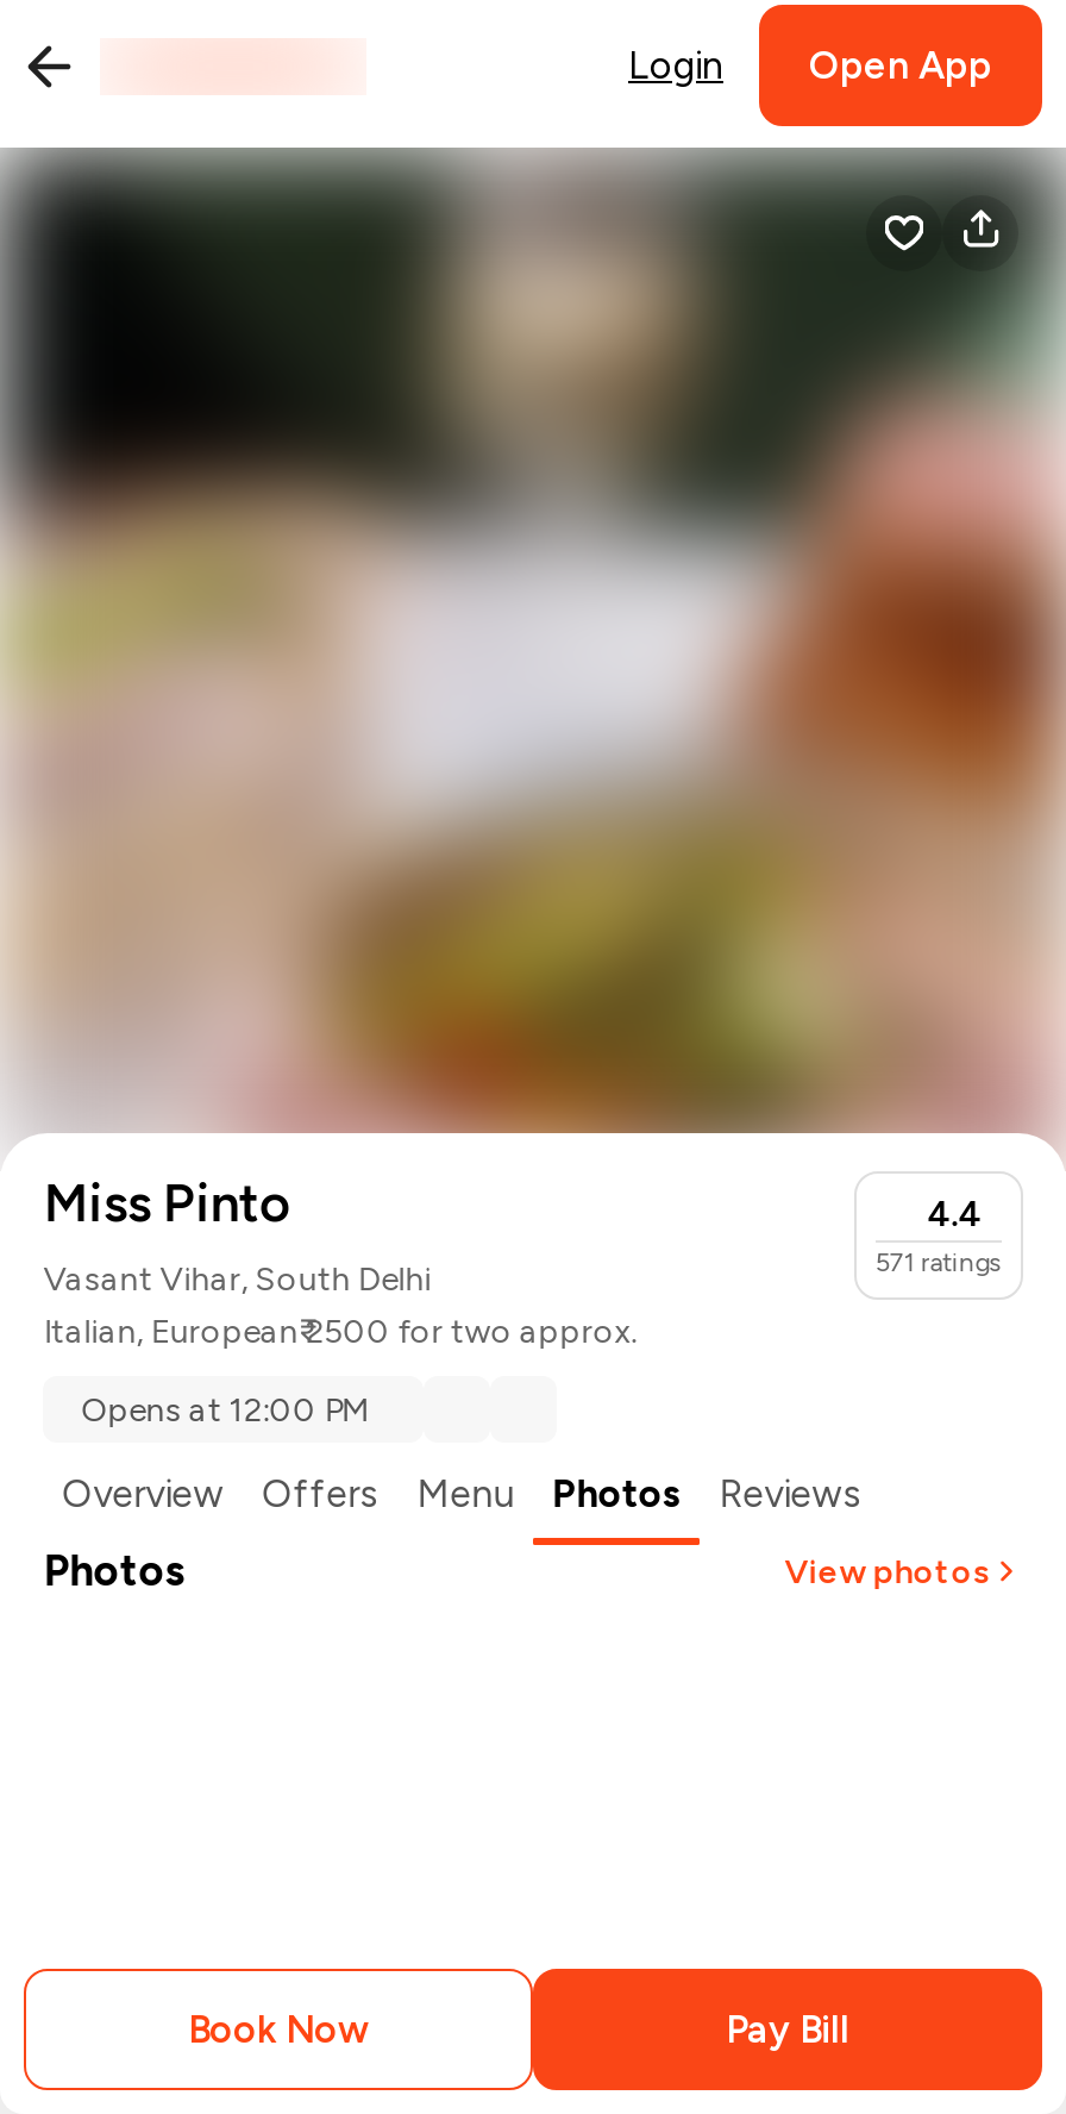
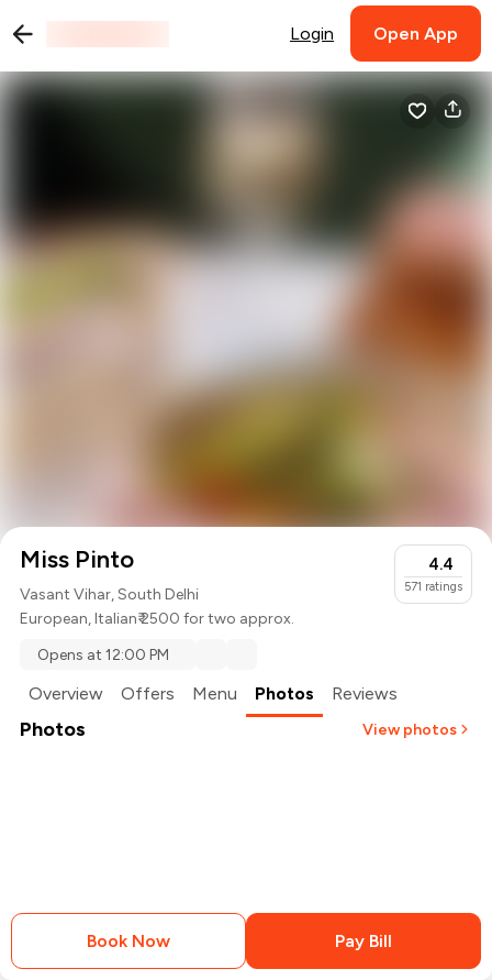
[44,1312,638,1353] Italian, European₹ 2500 for two approx. -> [20,610,295,628] European, Italian₹ 2500 for two approx.

